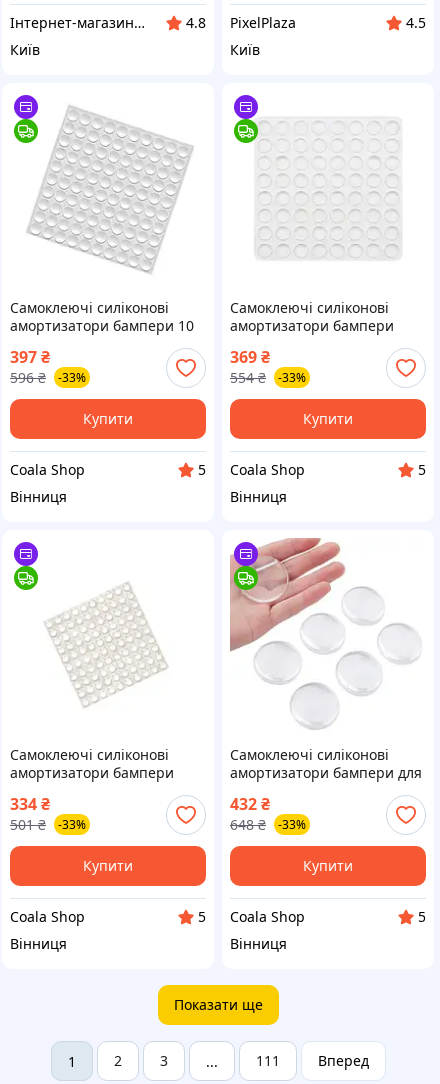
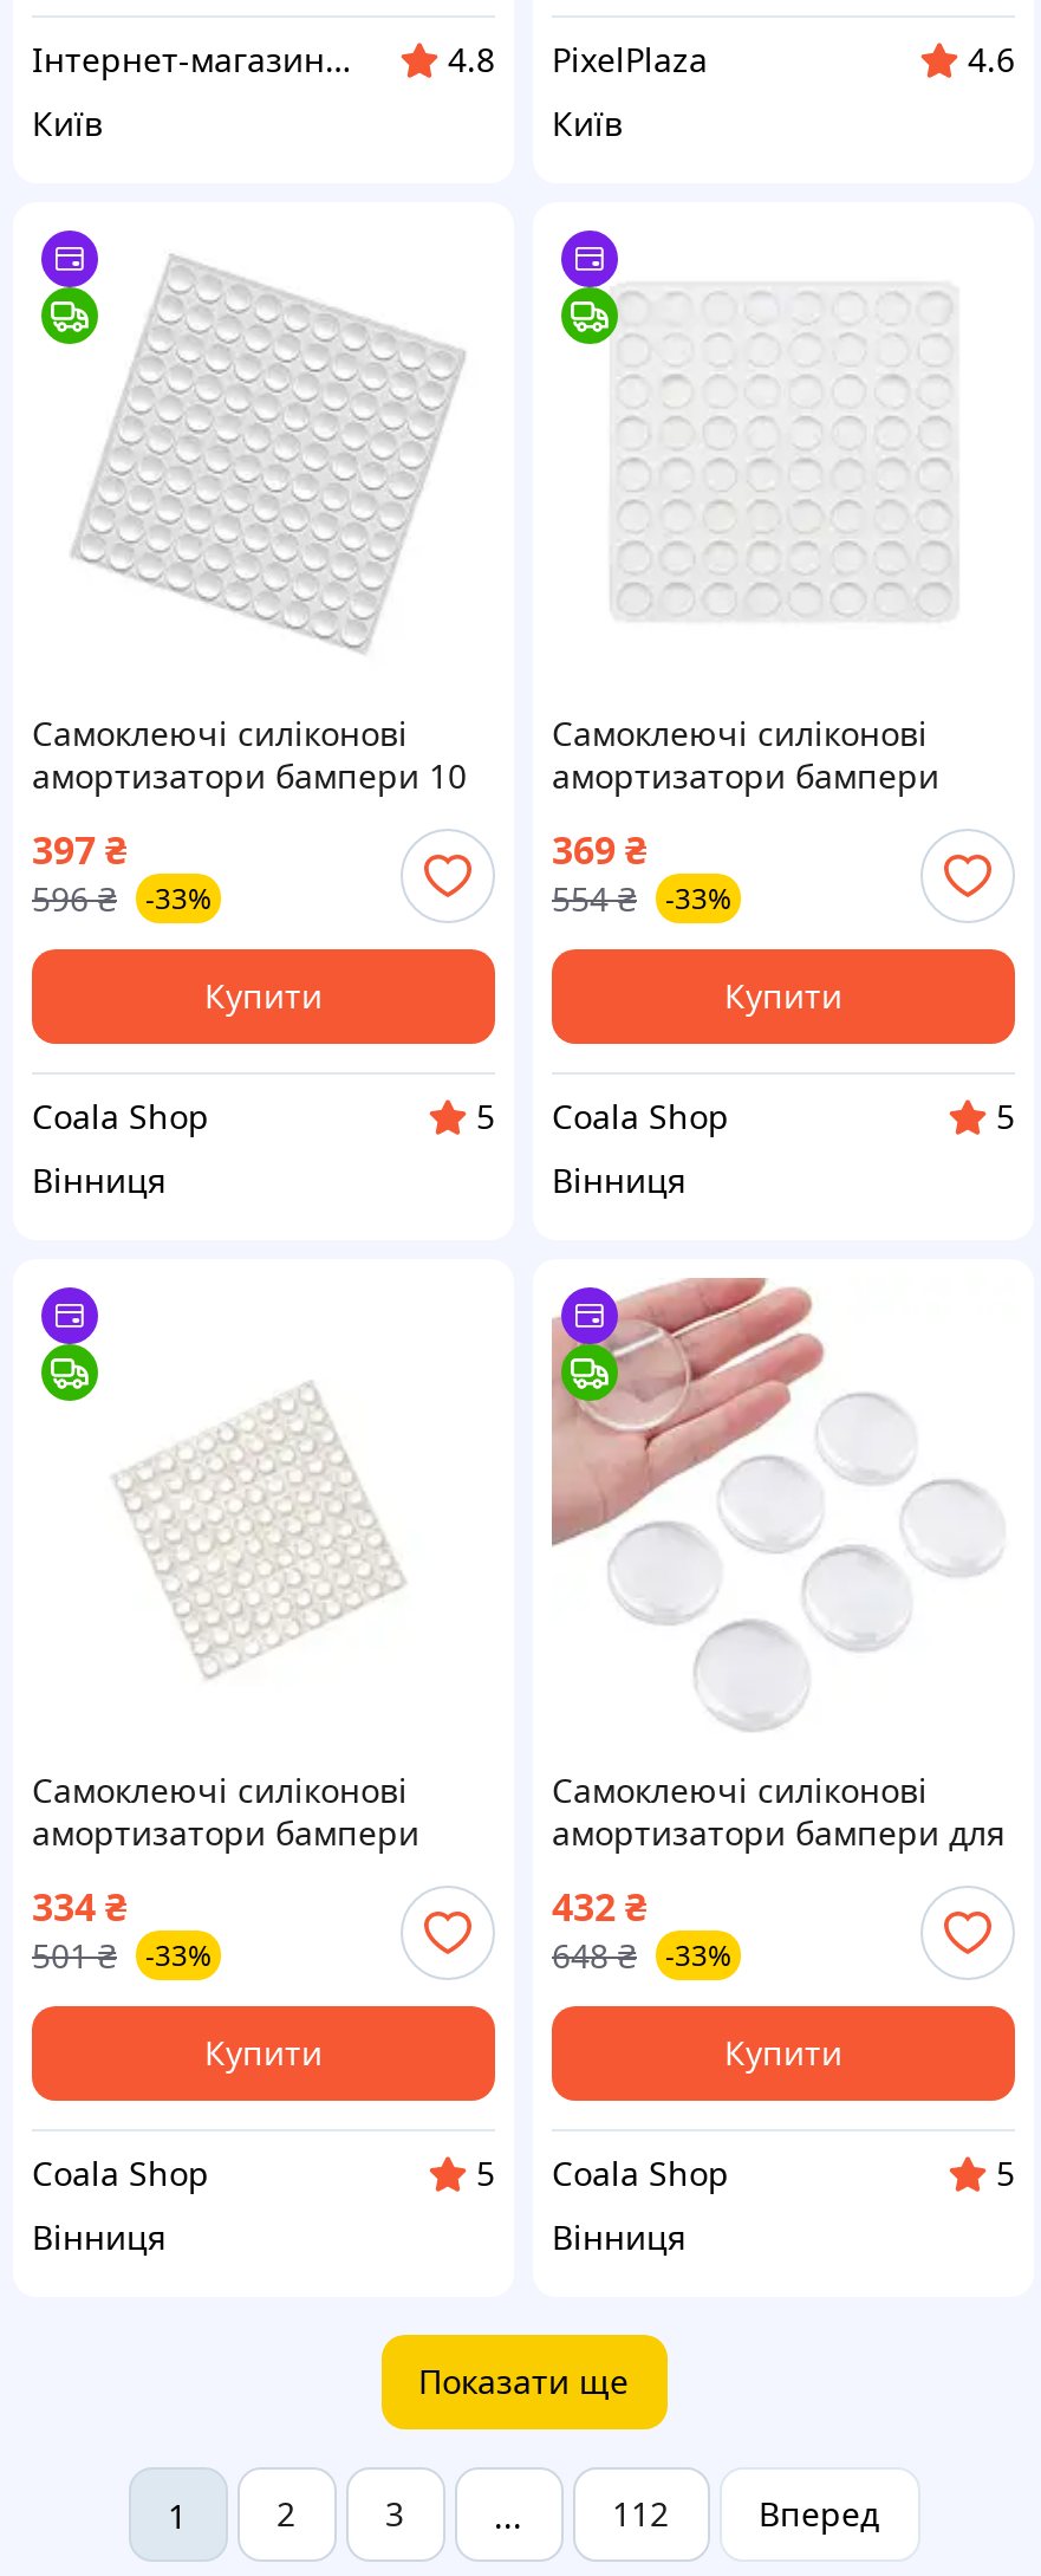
[406,13,426,32] 4.5 -> [968,37,1015,82] 4.6
[255,1051,279,1070] 111 -> [612,2491,669,2536] 112

